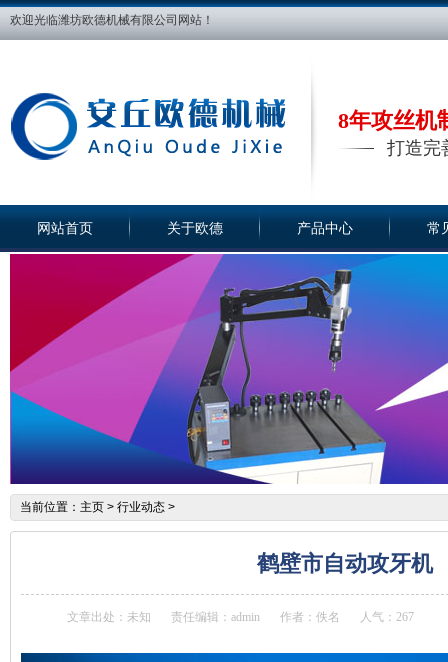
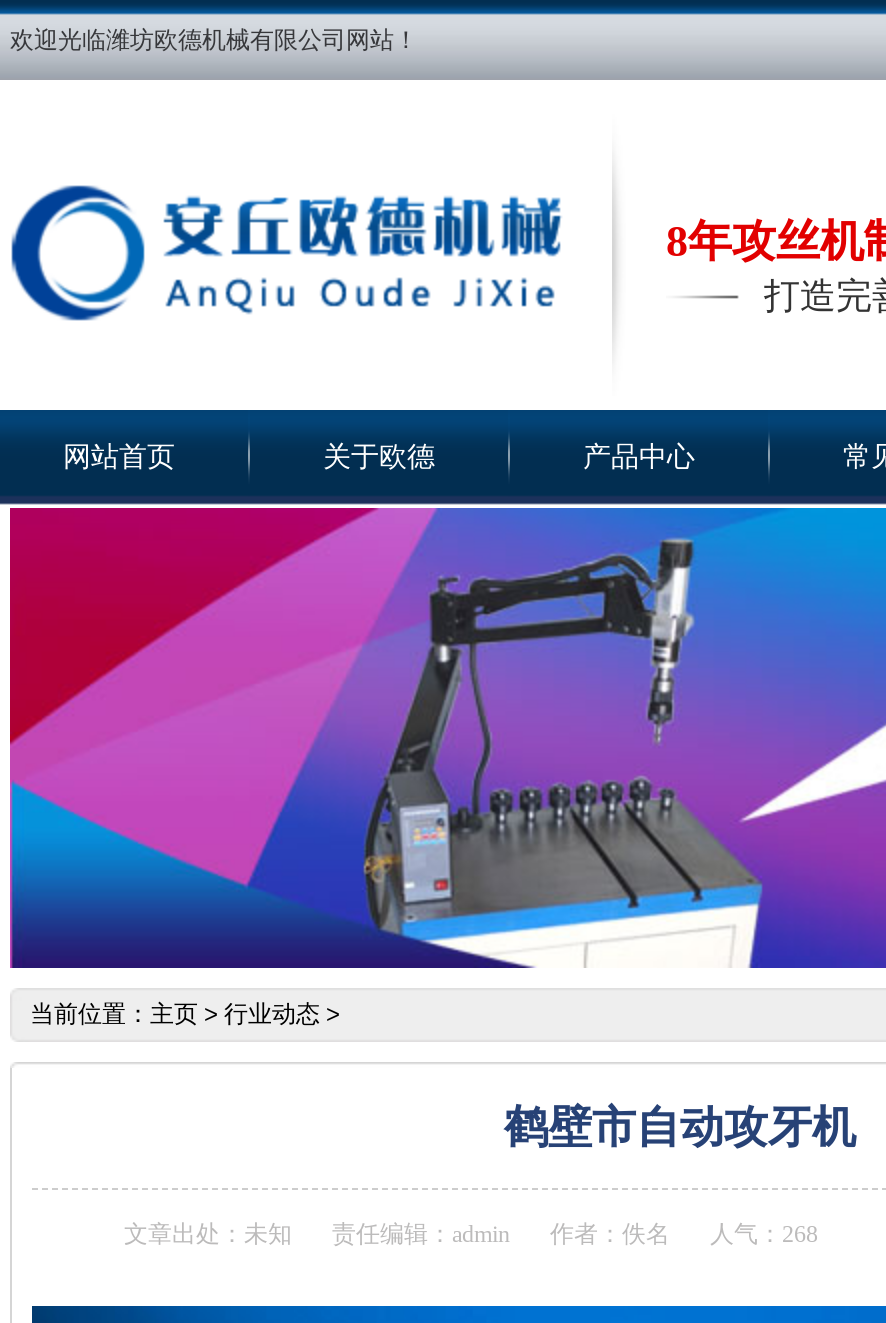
[67,610,417,624] 文章出处：未知 责任编辑：admin 作者：佚名 人气：267 -> [124,1220,824,1248] 文章出处：未知 责任编辑：admin 作者：佚名 人气：268

